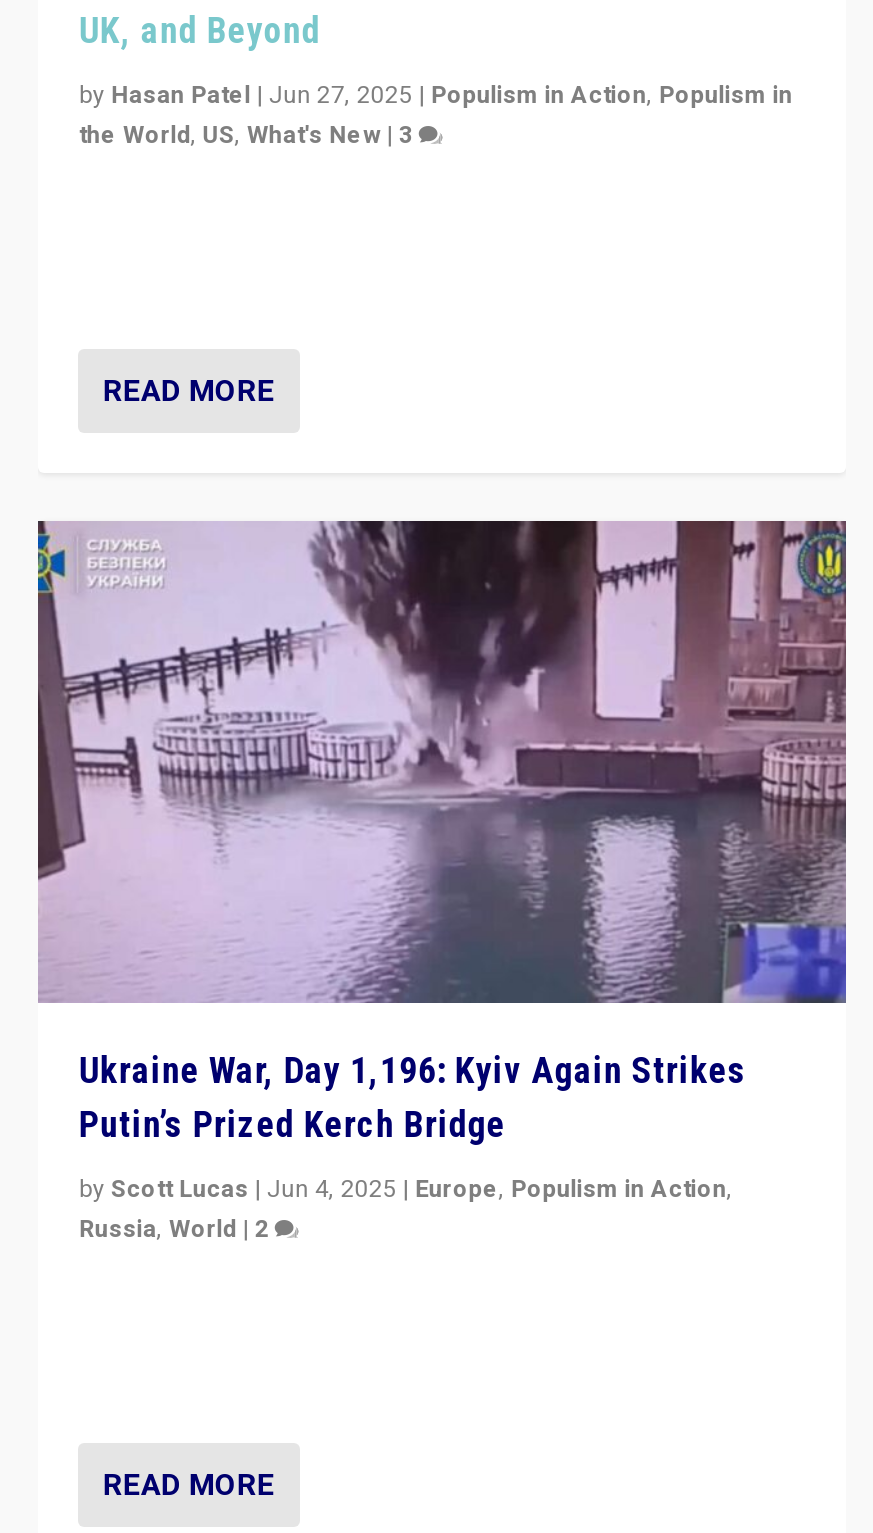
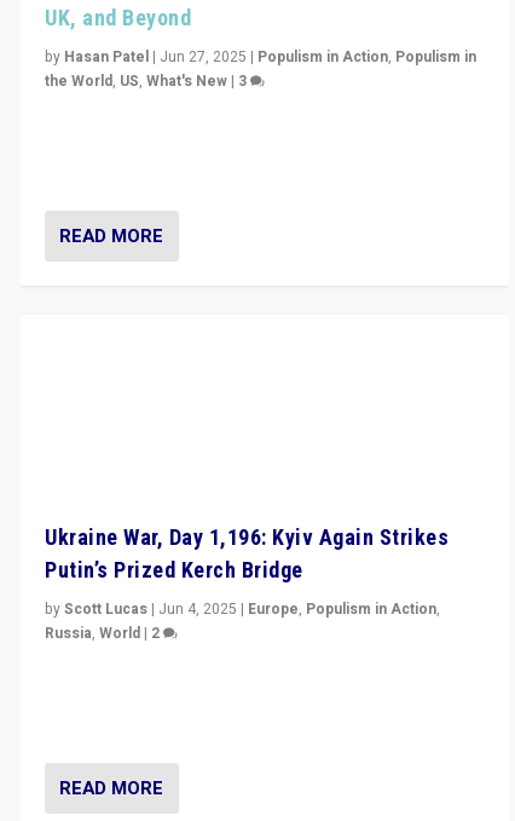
[36,518,848,1004] [image] -> none

